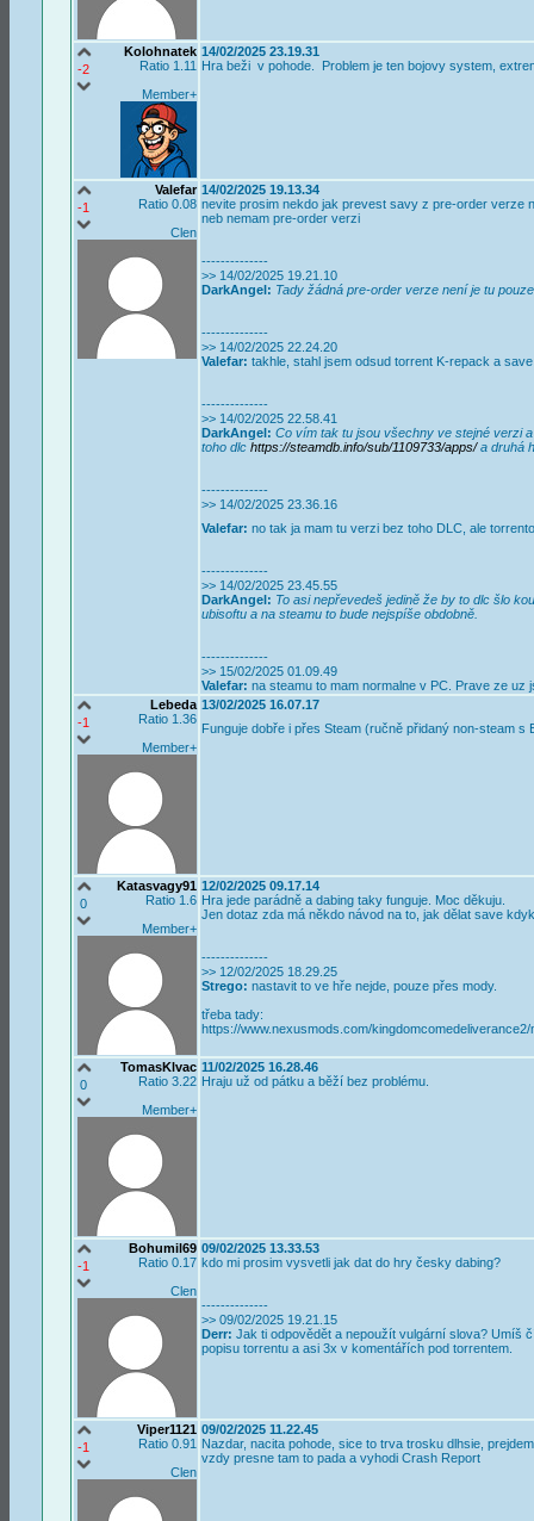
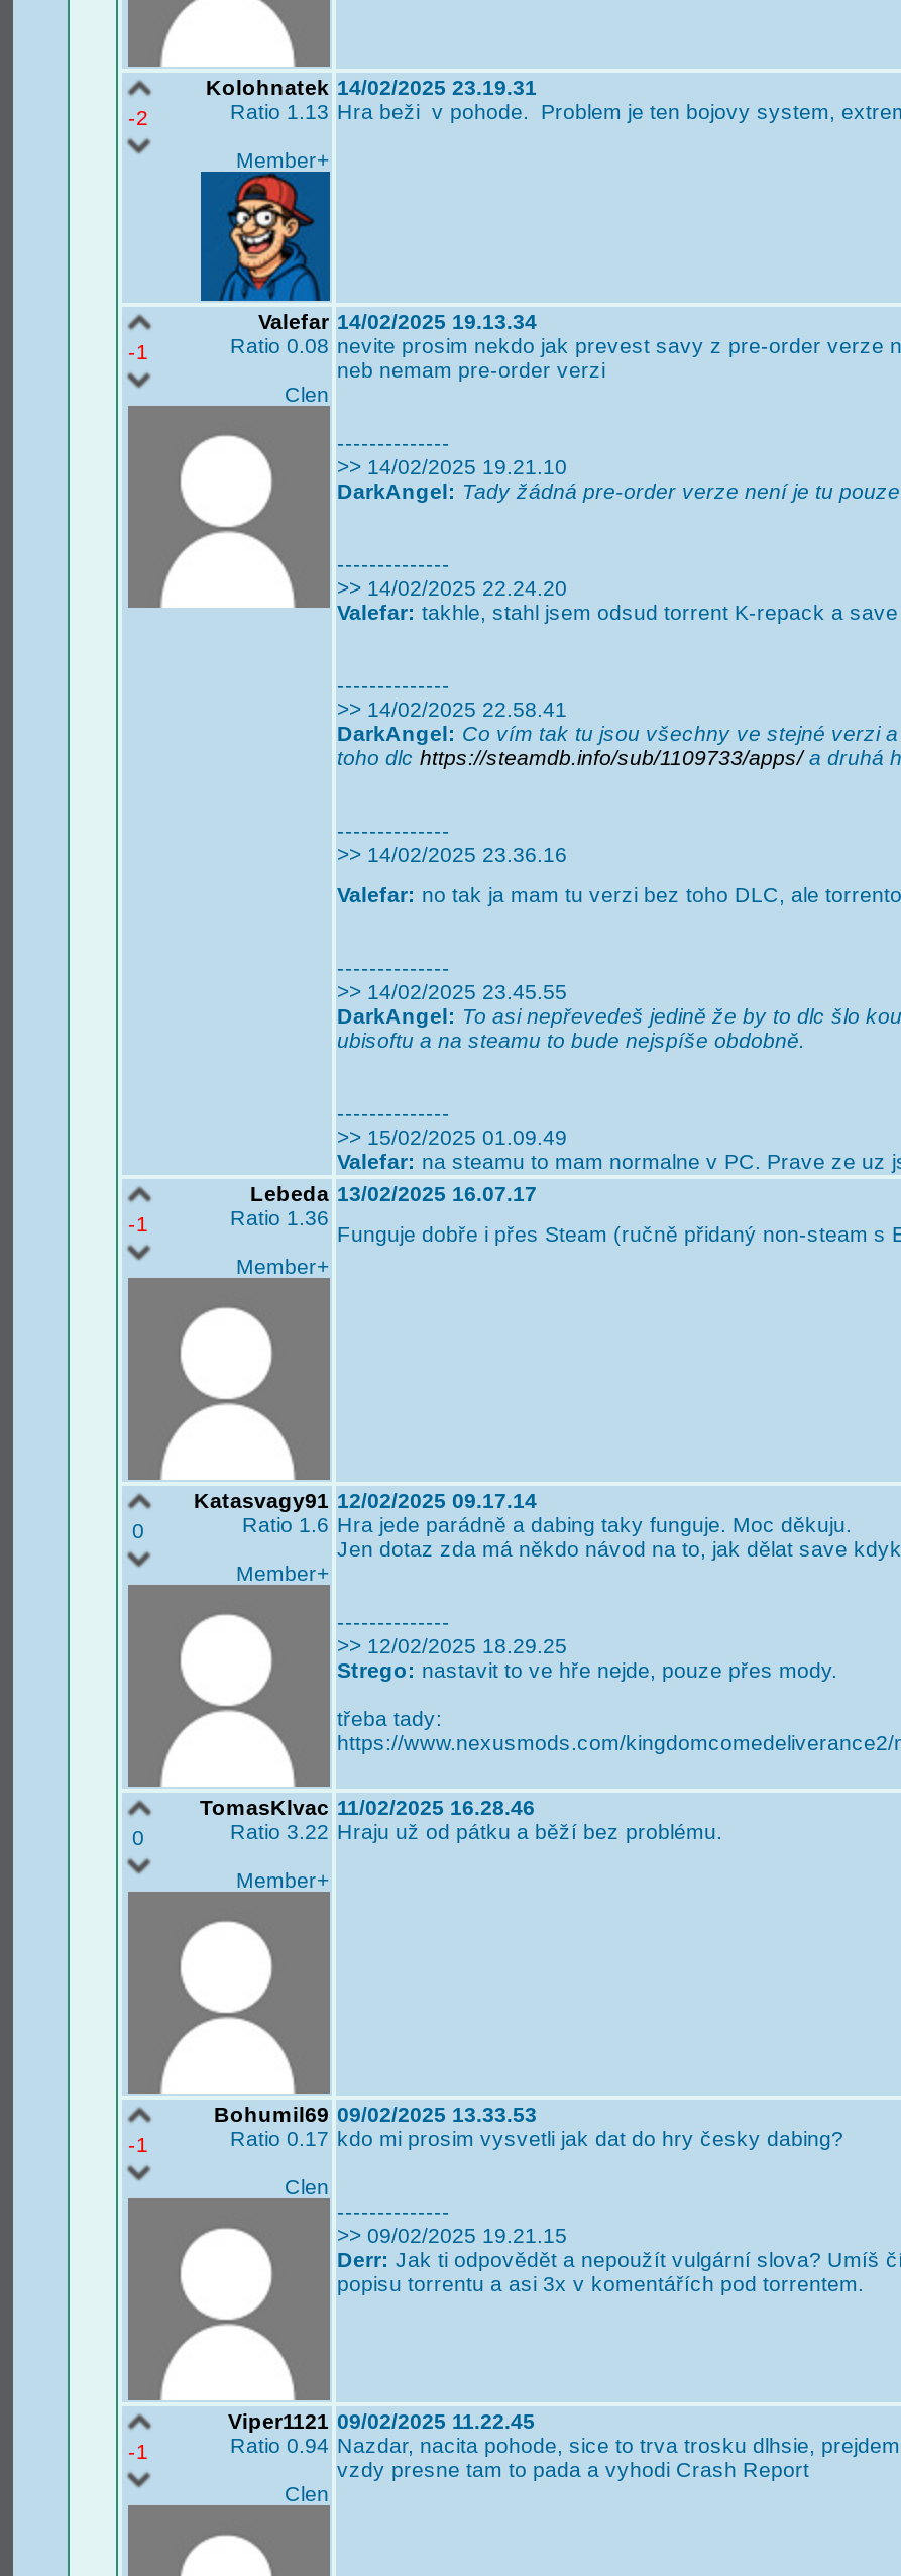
[139,58,196,72] Ratio 1.11 -> [230,99,329,123] Ratio 1.13
[138,1436,196,1450] Ratio 0.91 -> [230,2432,329,2456] Ratio 0.94

